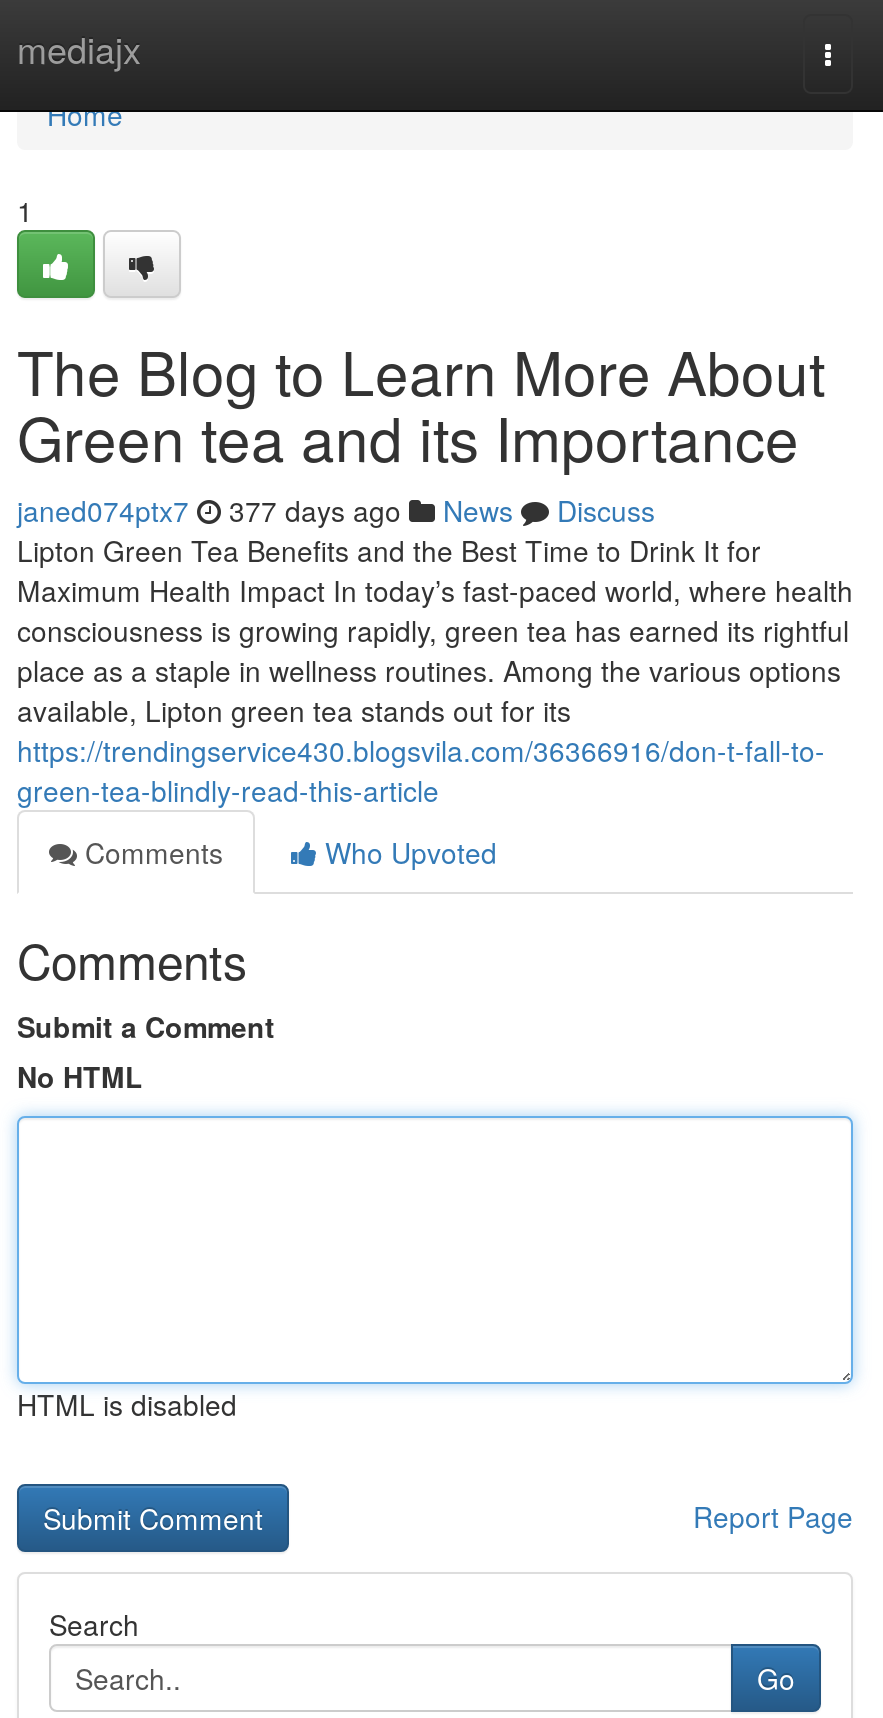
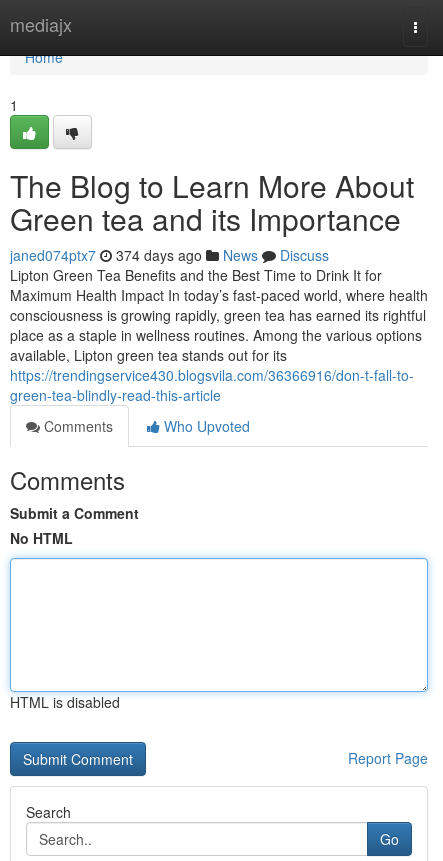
[17,490,655,530] janed074ptx7 377 days ago News Discuss -> [10,245,329,265] janed074ptx7 374 days ago News Discuss

